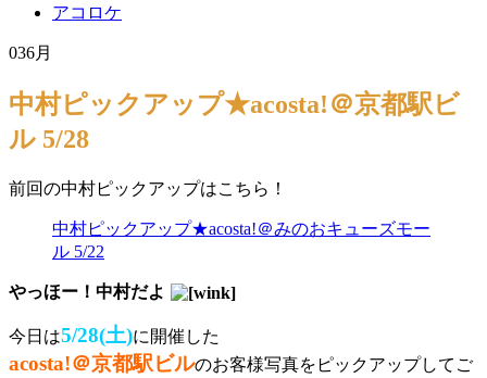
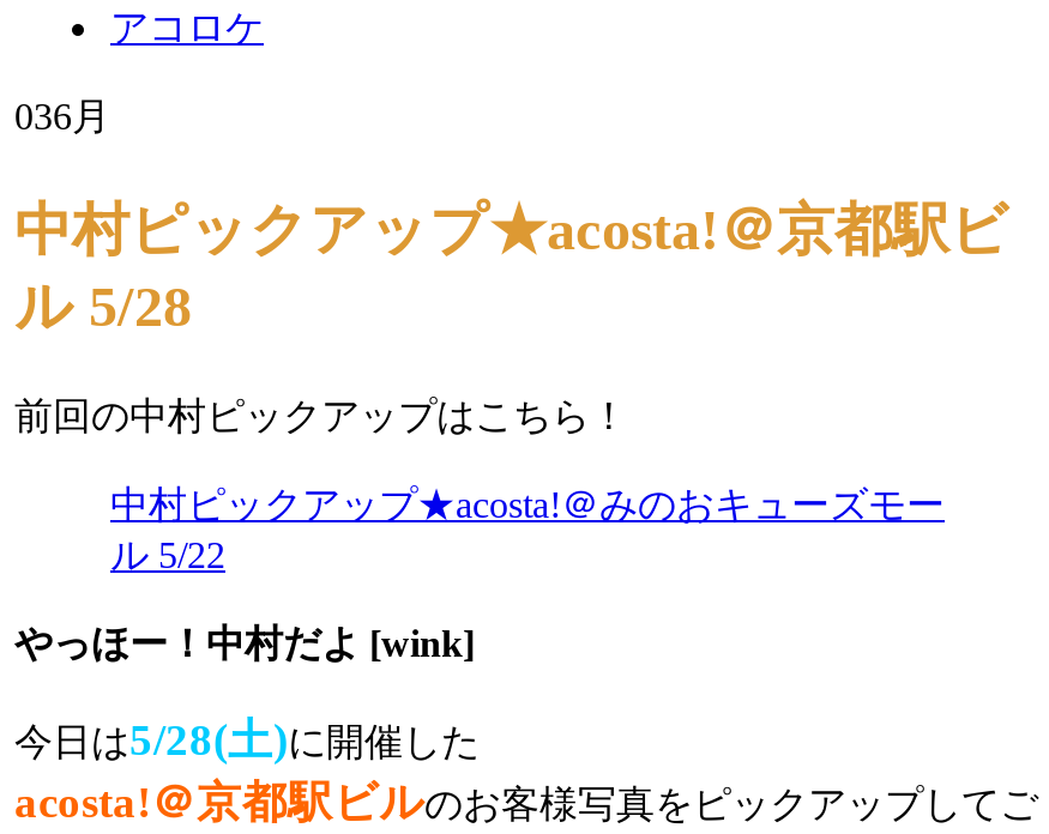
[9,282,170,301] やっほー！中村だよ -> [14,623,475,663] やっほー！中村だよ [wink]

